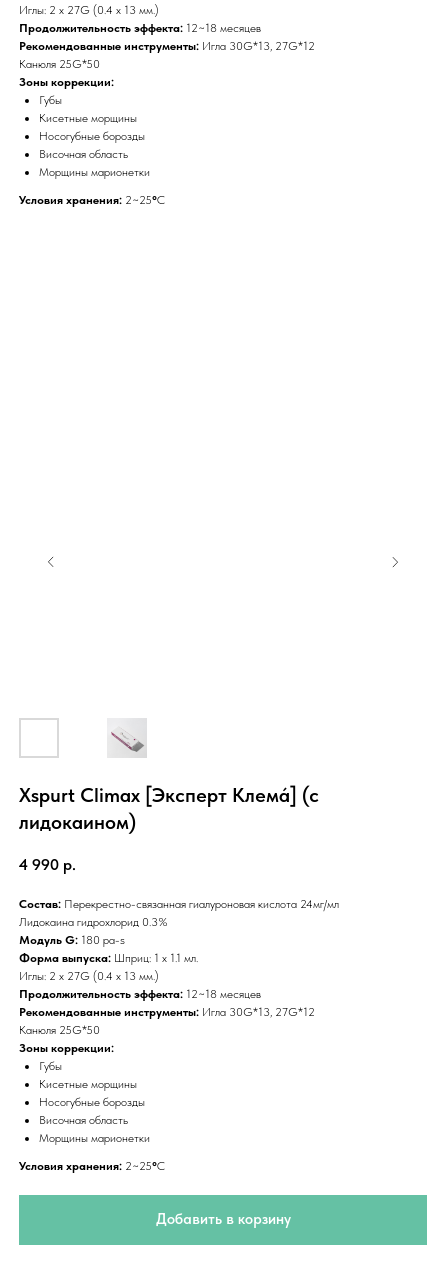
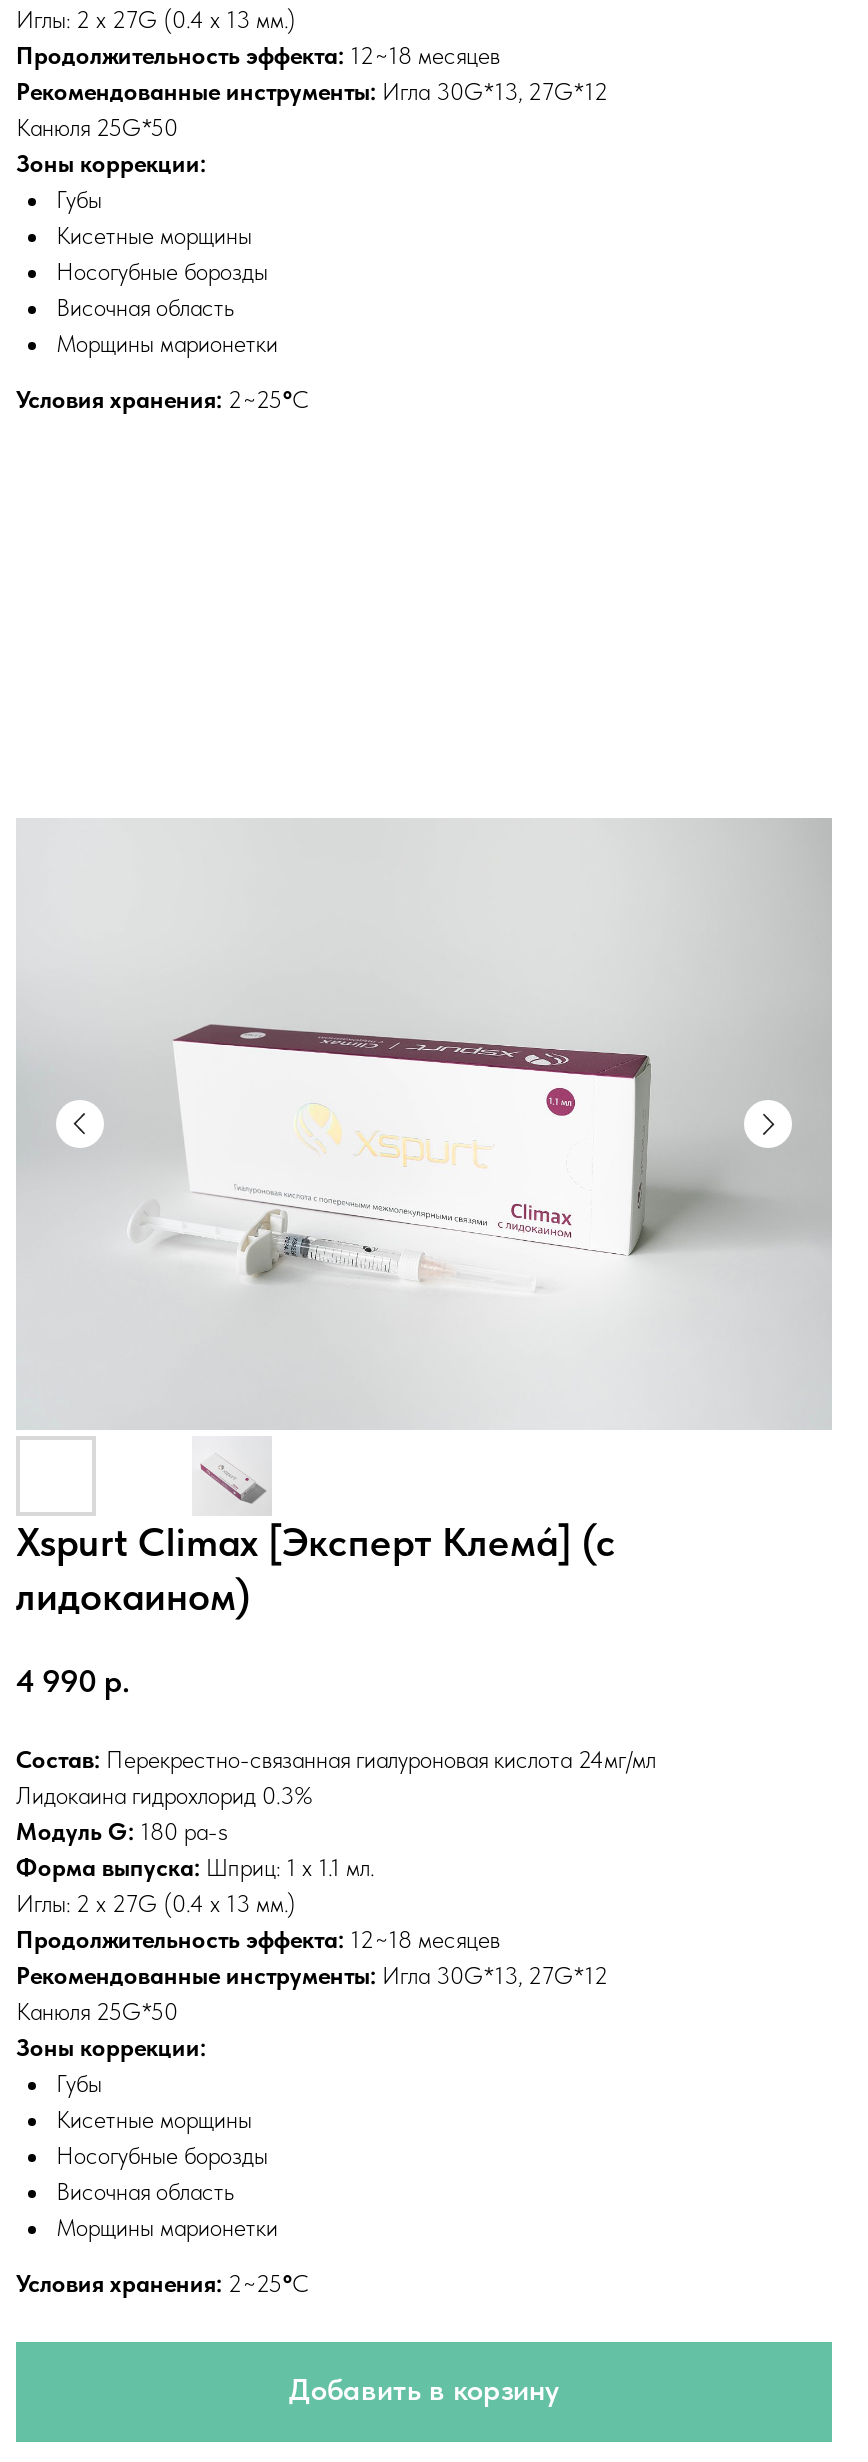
none -> [16,816,834,1430] [image]

